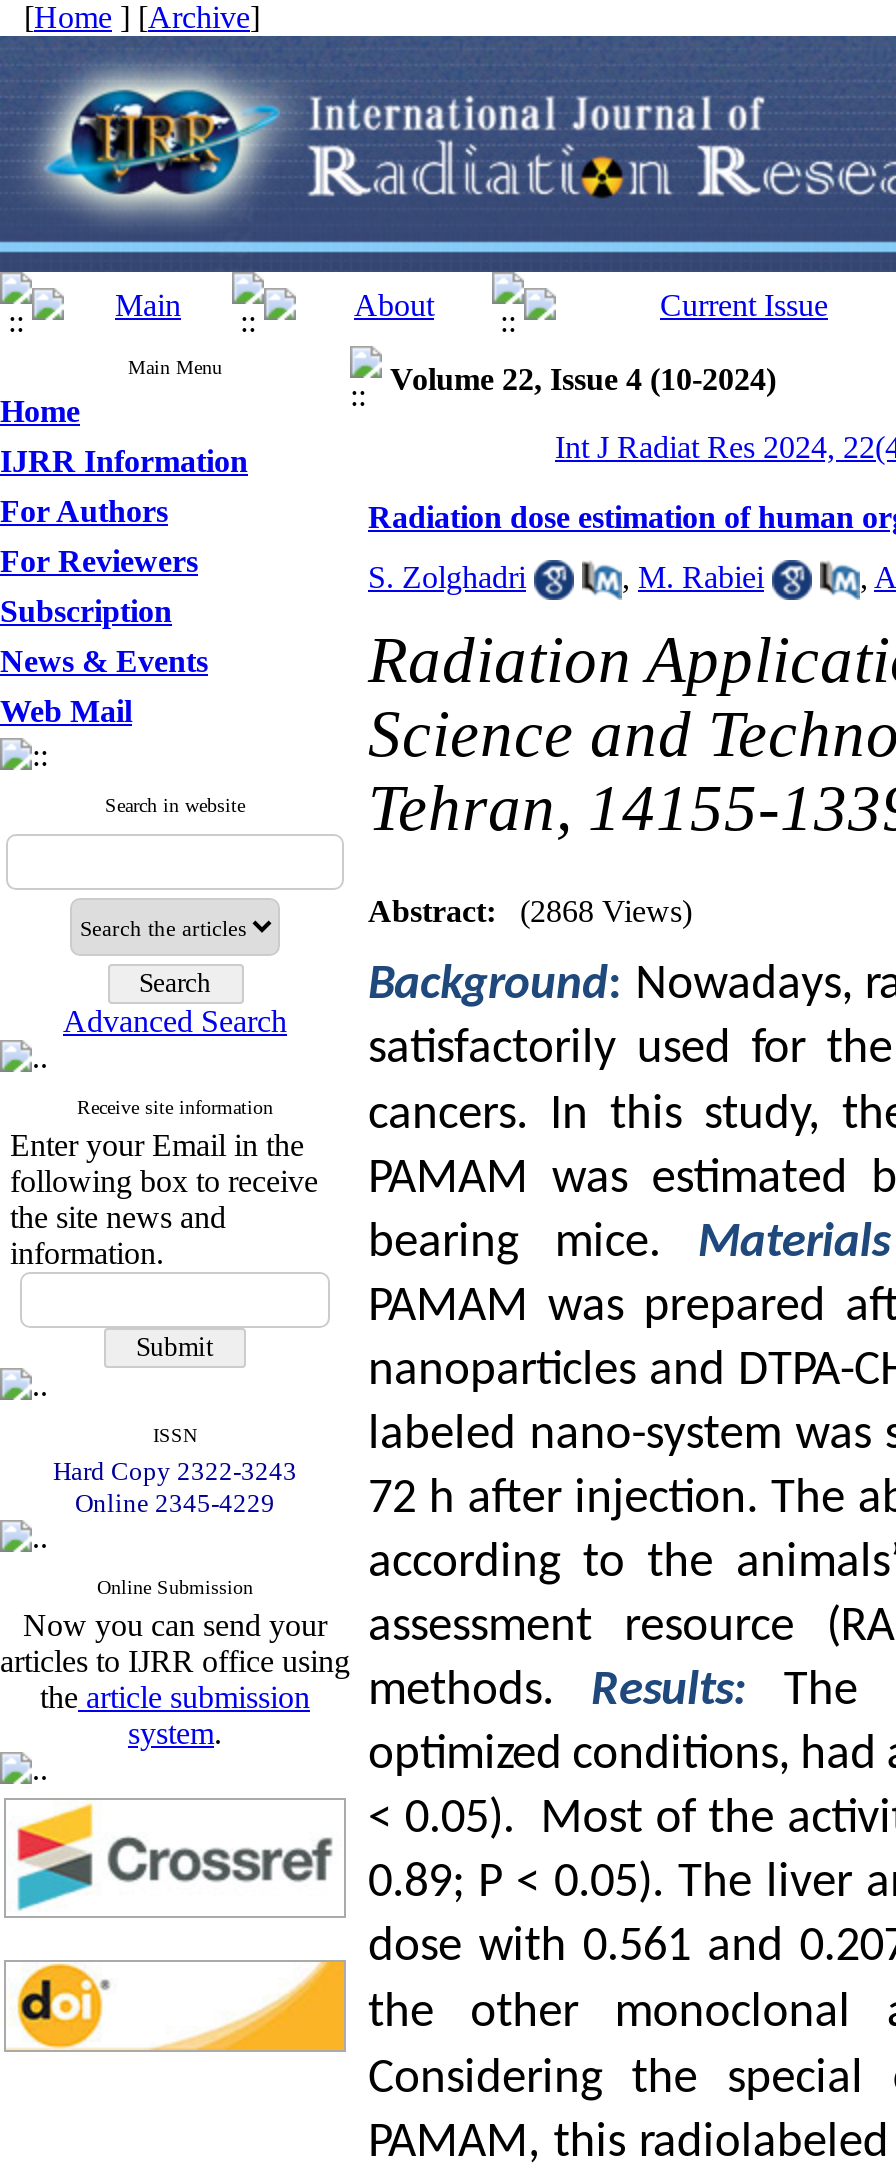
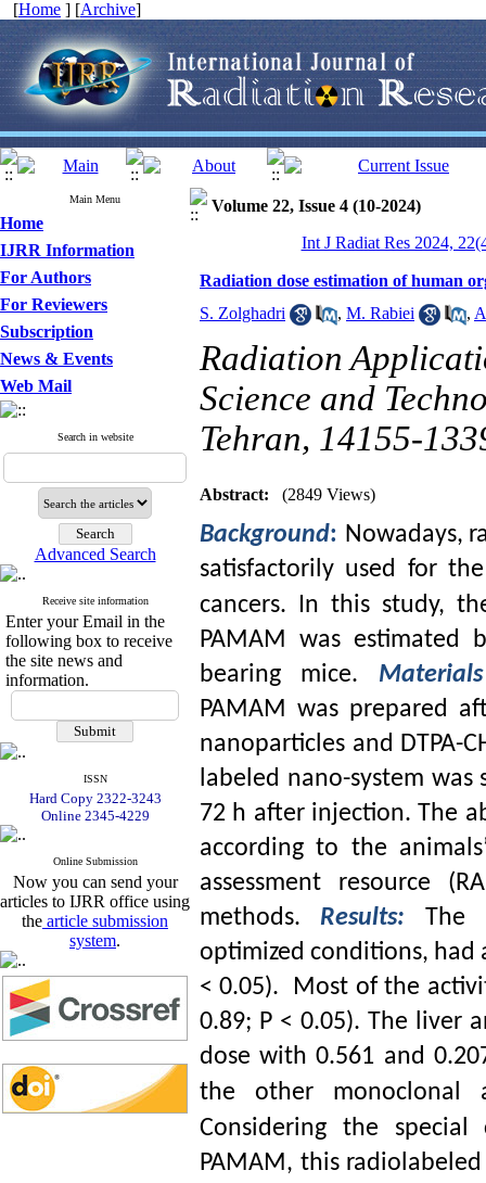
[368,894,692,928] Abstract: (2868 Views) -> [200,485,375,504] Abstract: (2849 Views)

